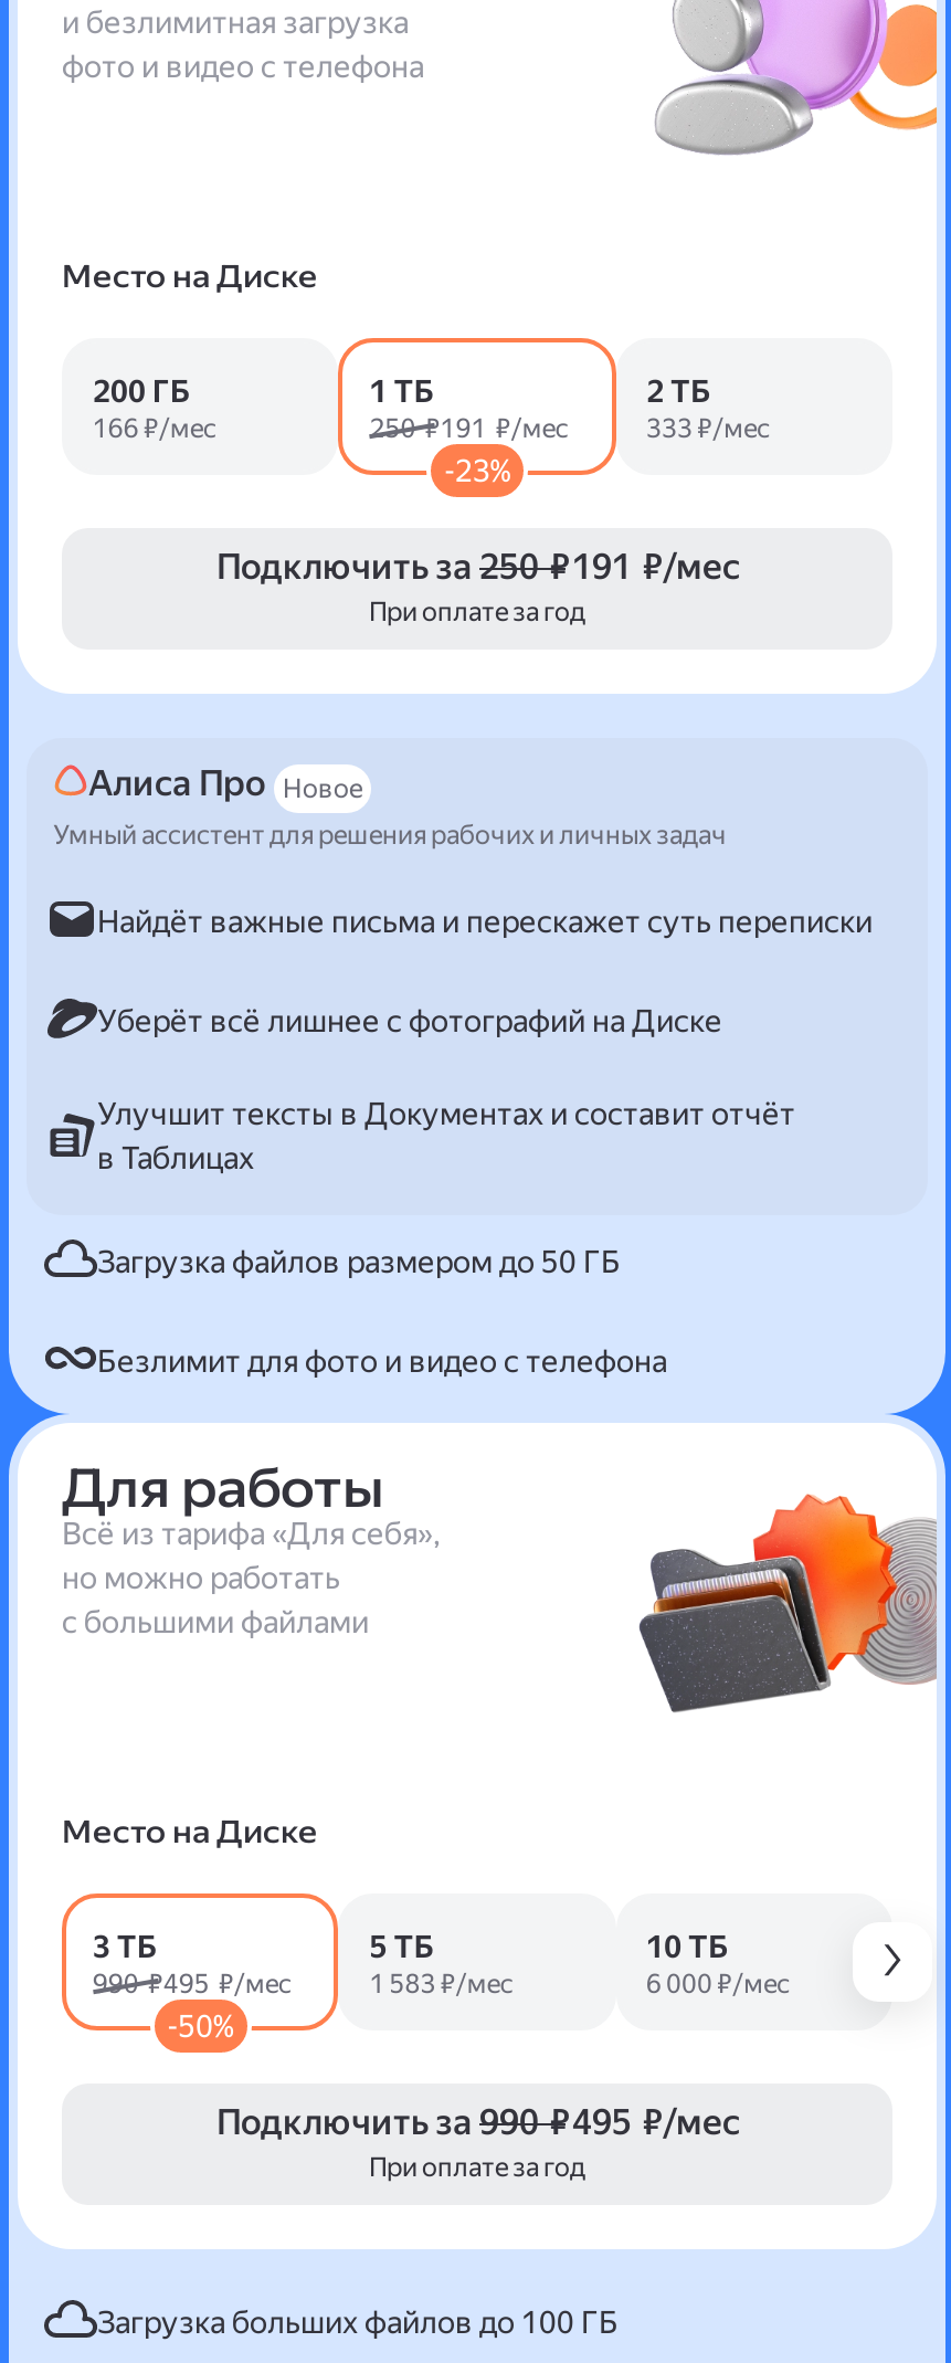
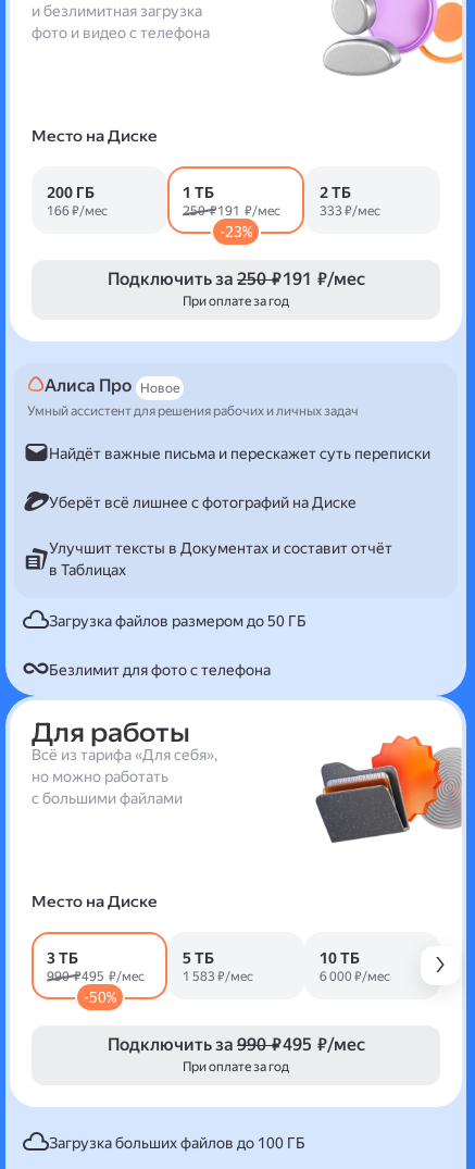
[97,1342,667,1378] Безлимит для фото и видео с телефона -> [49,661,271,678] Безлимит для фото с телефона

